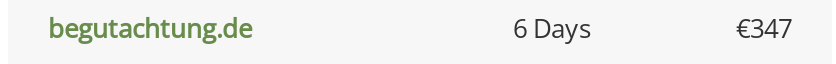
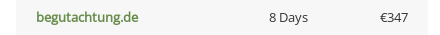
[513,10,591,46] 6 Days -> [268,8,307,26] 8 Days

